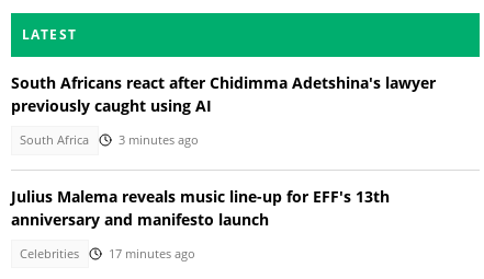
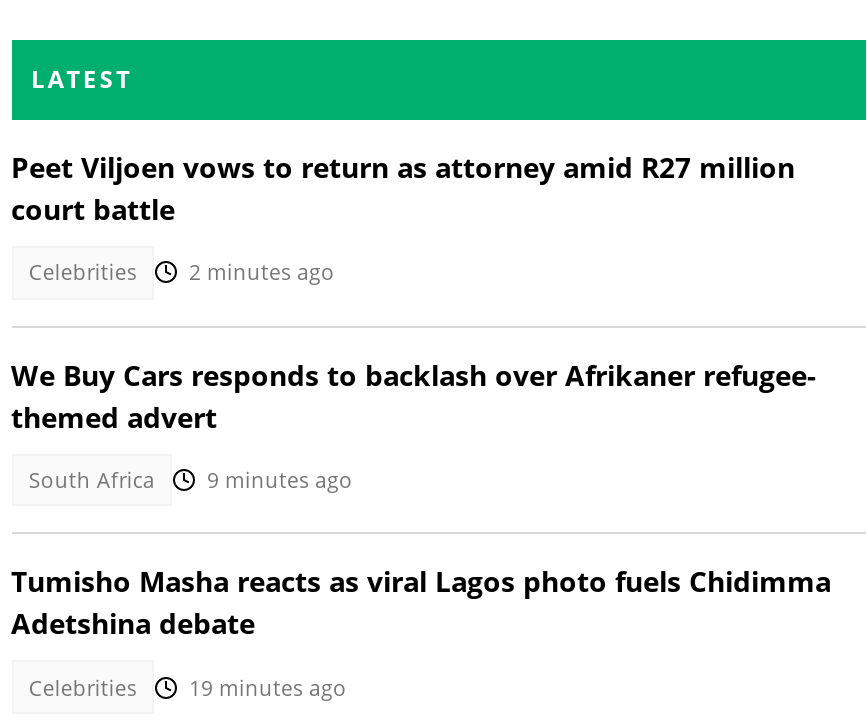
[10,72,435,116] South Africans react after Chidimma Adetshina's lawyer | previously caught using AI -> [11,148,817,436] Peet Viljoen vows to return as attorney amid R27 million | court battle | Celebrities | 2 minutes ago | We Buy Cars responds to backlash over Afrikaner refugee- | themed advert
[20,133,198,148] South Africa 3 minutes ago -> [29,466,353,494] South Africa 9 minutes ago
[10,186,389,230] Julius Malema reveals music line-up for EFF's 13th | anniversary and manifesto launch -> [11,563,831,643] Tumisho Masha reacts as viral Lagos photo fuels Chidimma | Adetshina debate
[20,246,195,261] Celebrities 17 minutes ago -> [29,673,347,701] Celebrities 19 minutes ago

